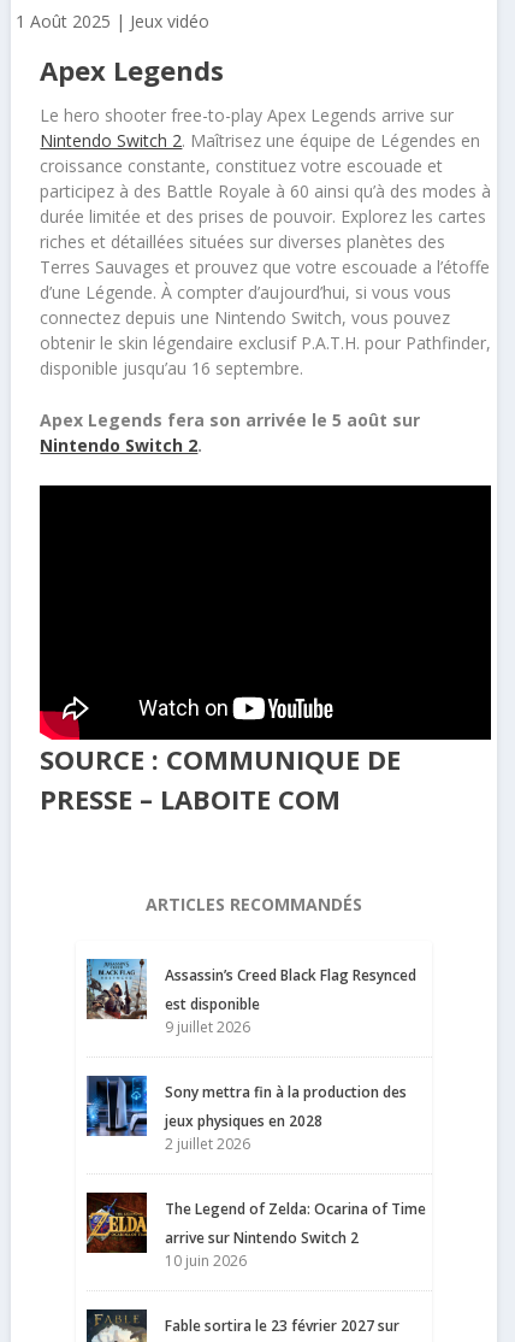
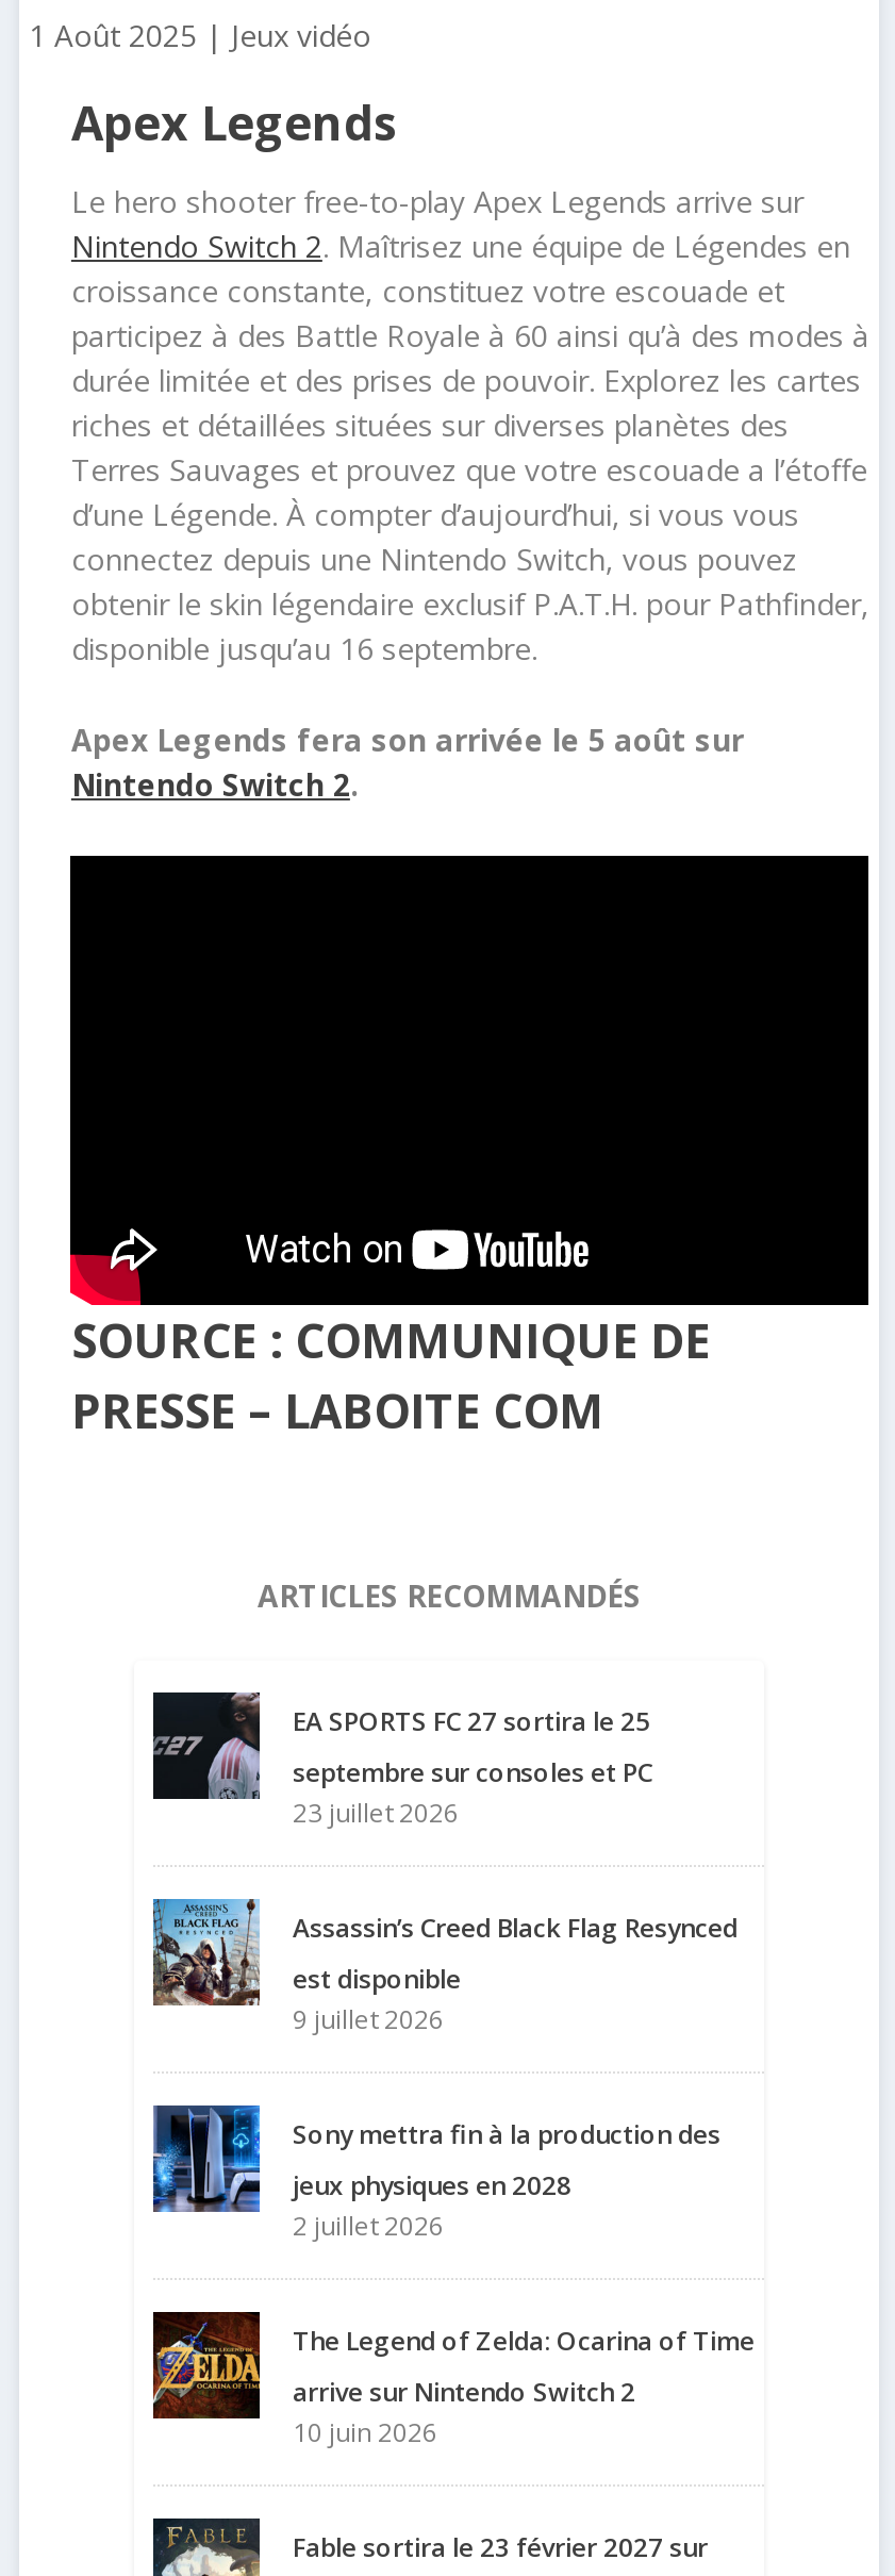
none -> [151,1690,652,1831] [image] | EA SPORTS FC 27 sortira le 25 | septembre sur consoles et PC | 23 juillet 2026

